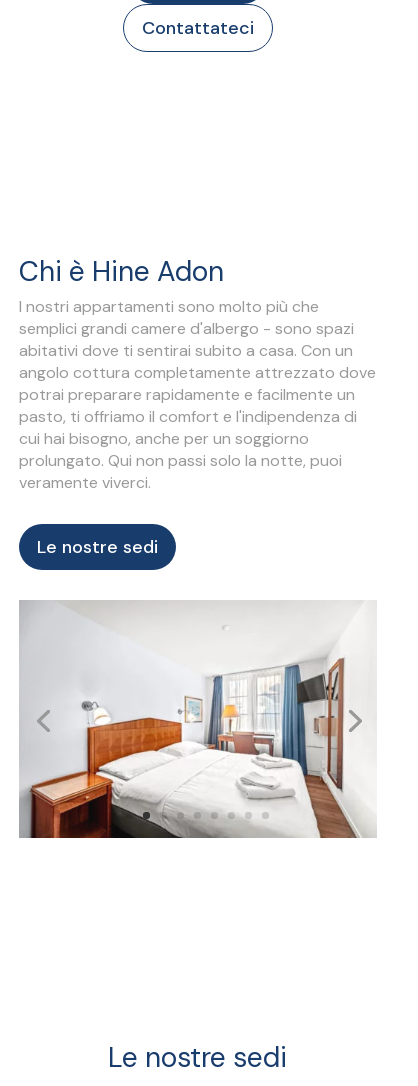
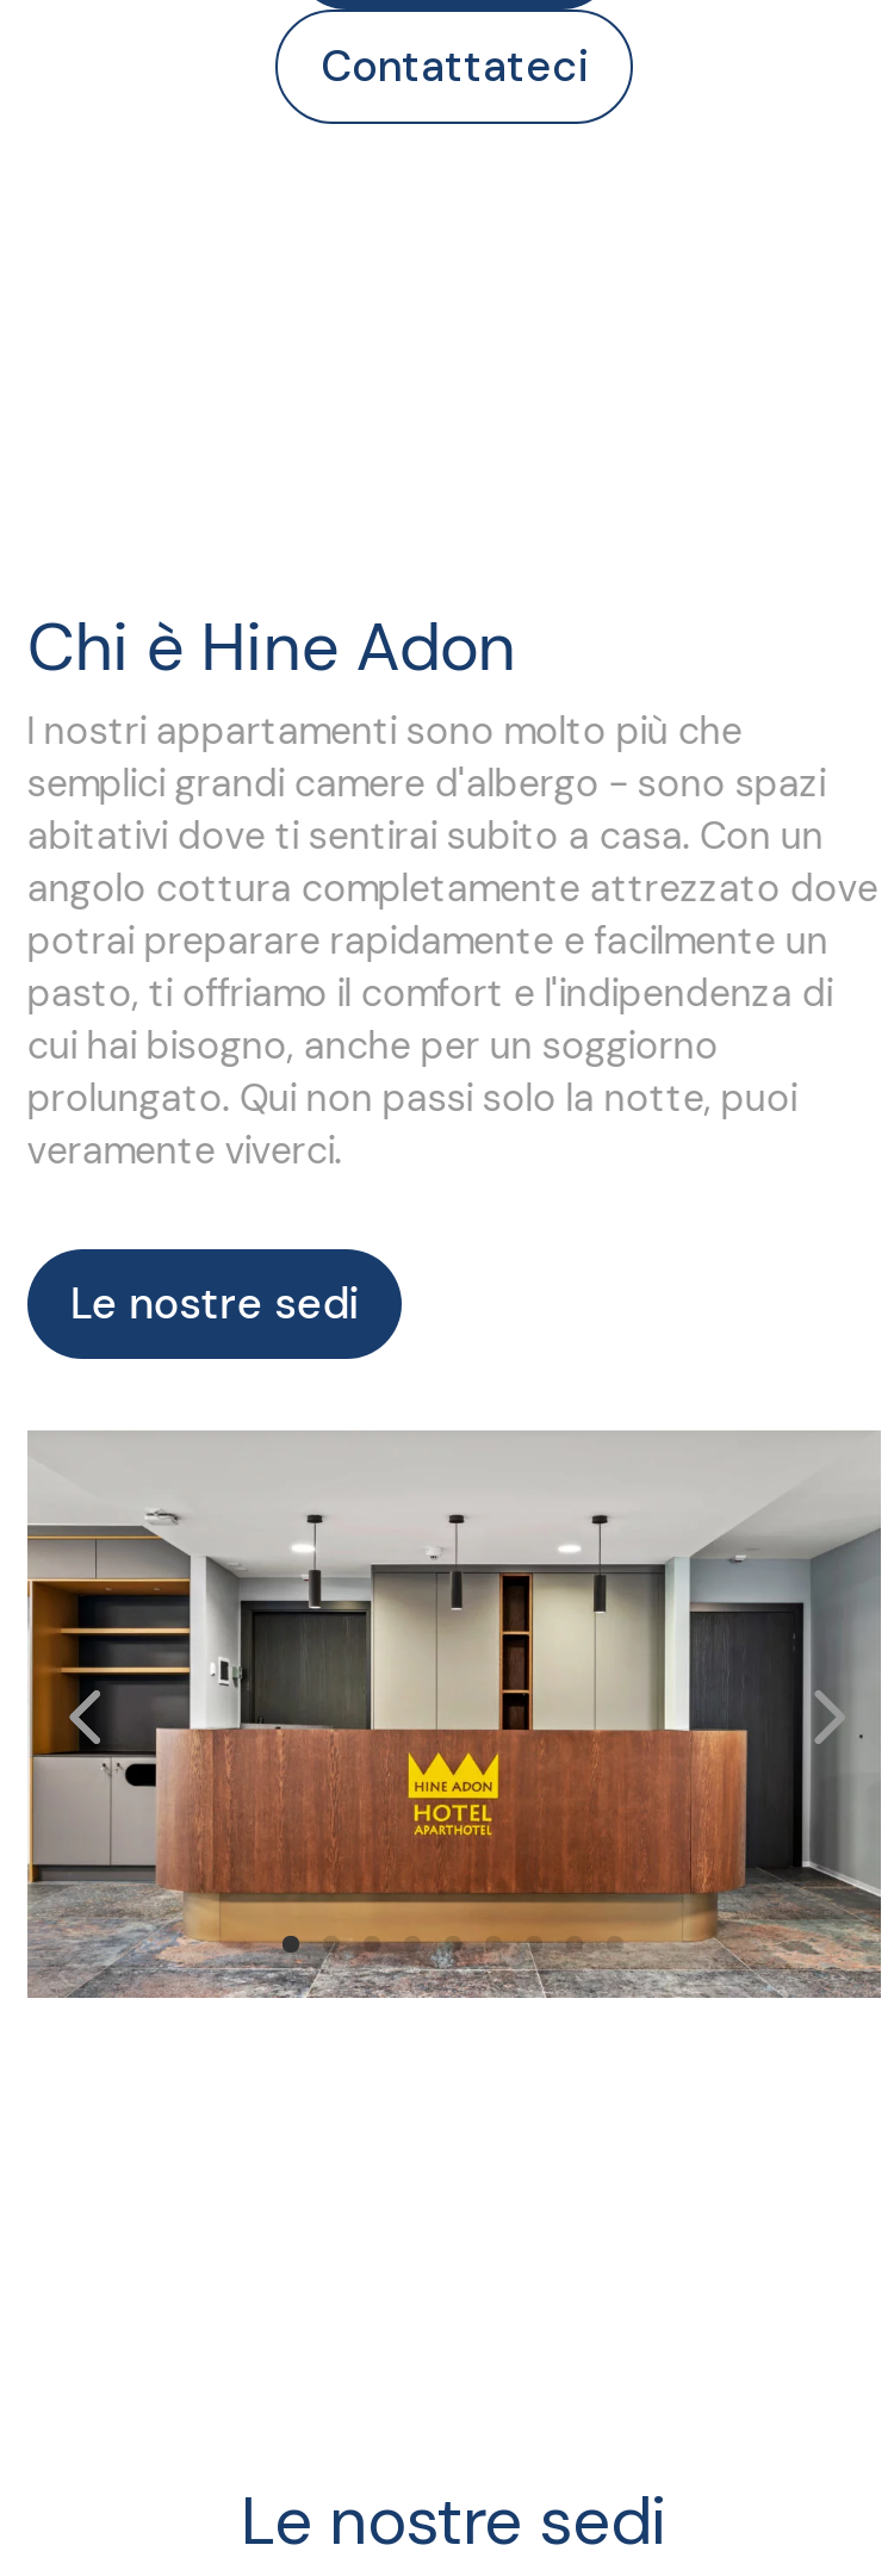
[19,601,377,839] [image] -> [27,1430,883,2000] [image]

